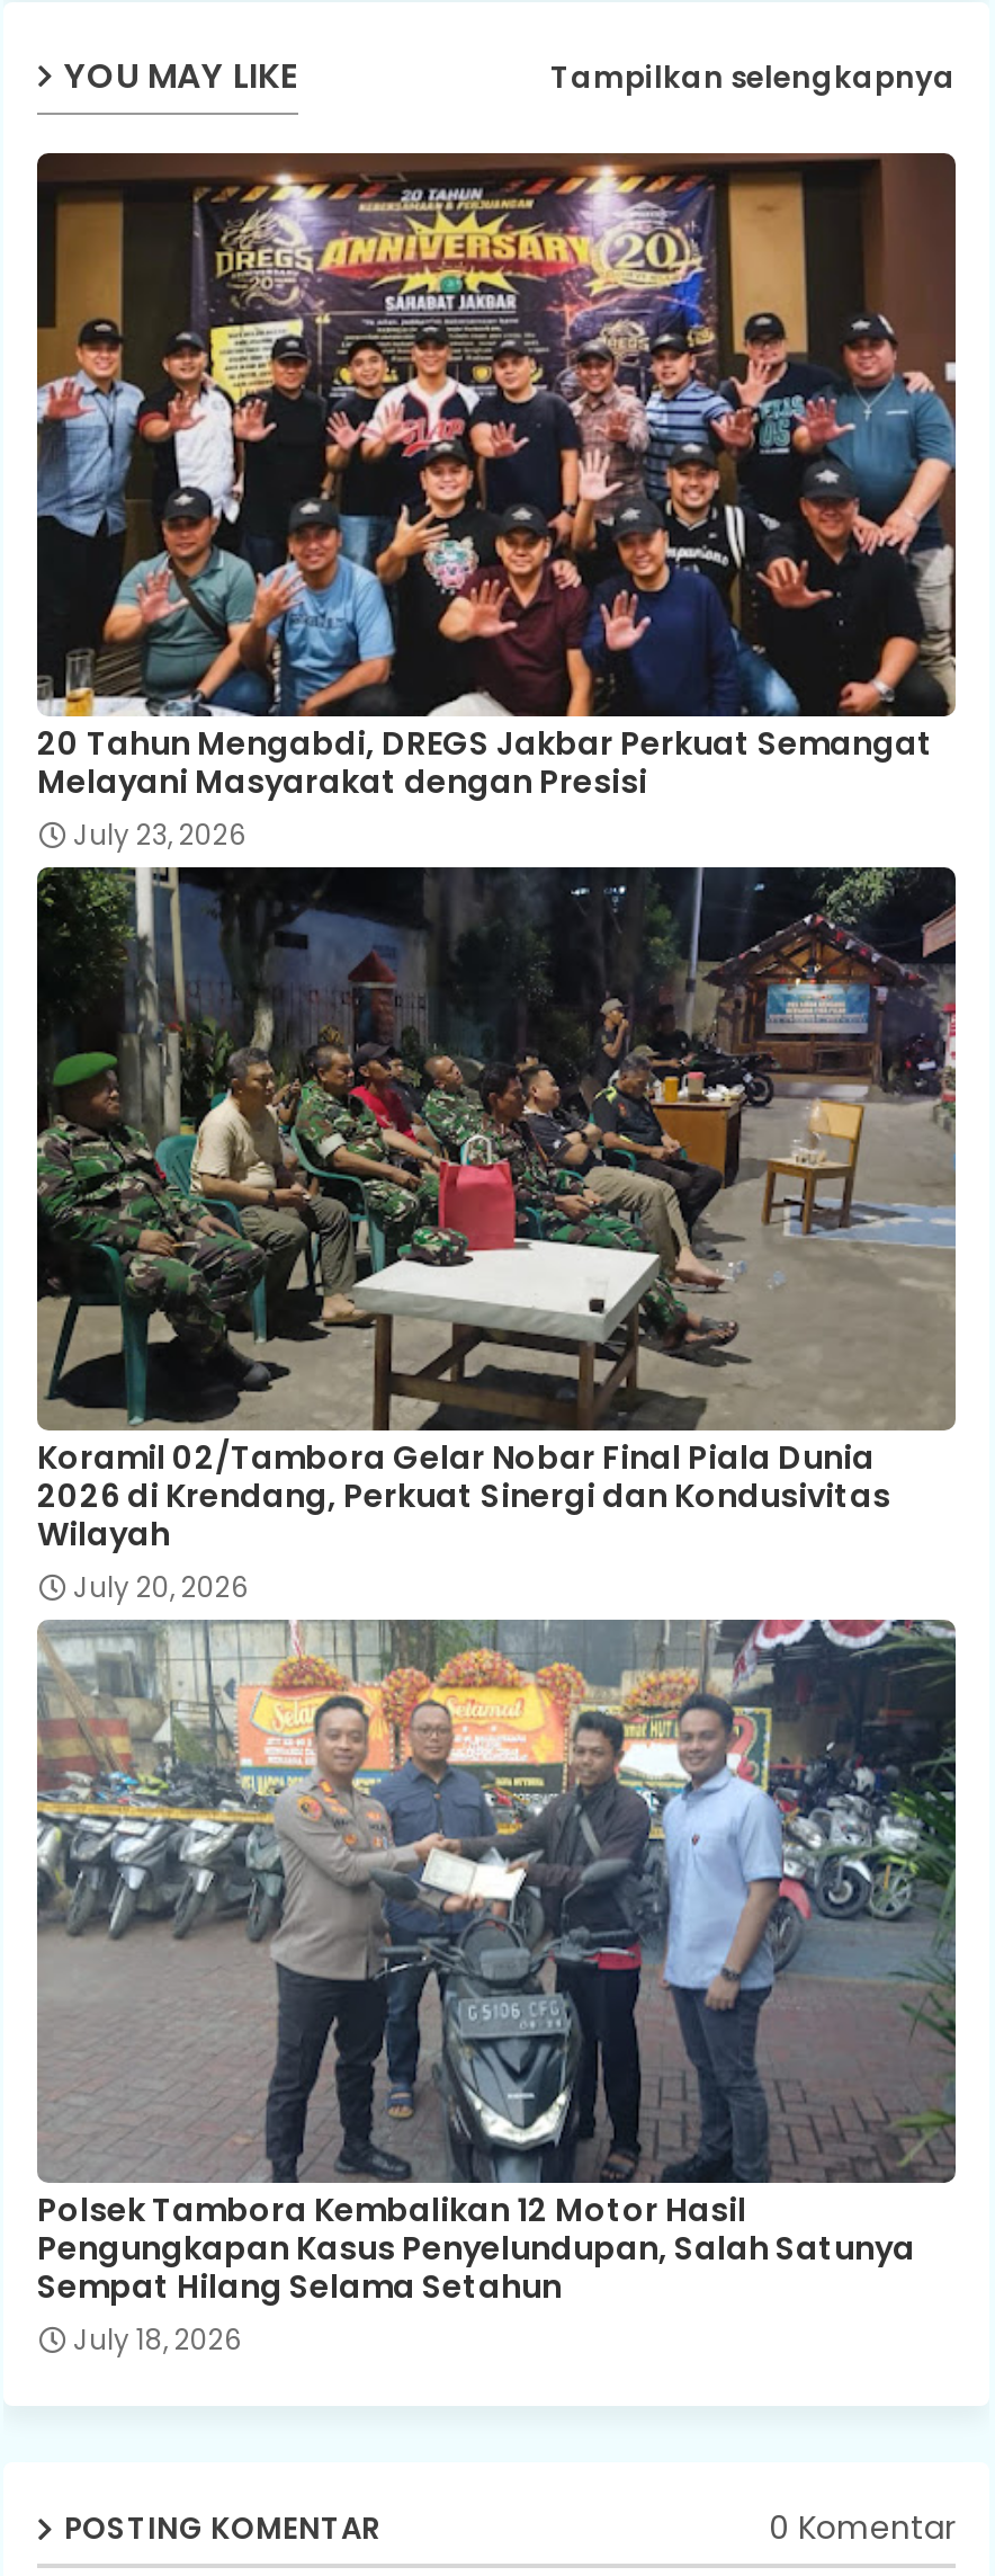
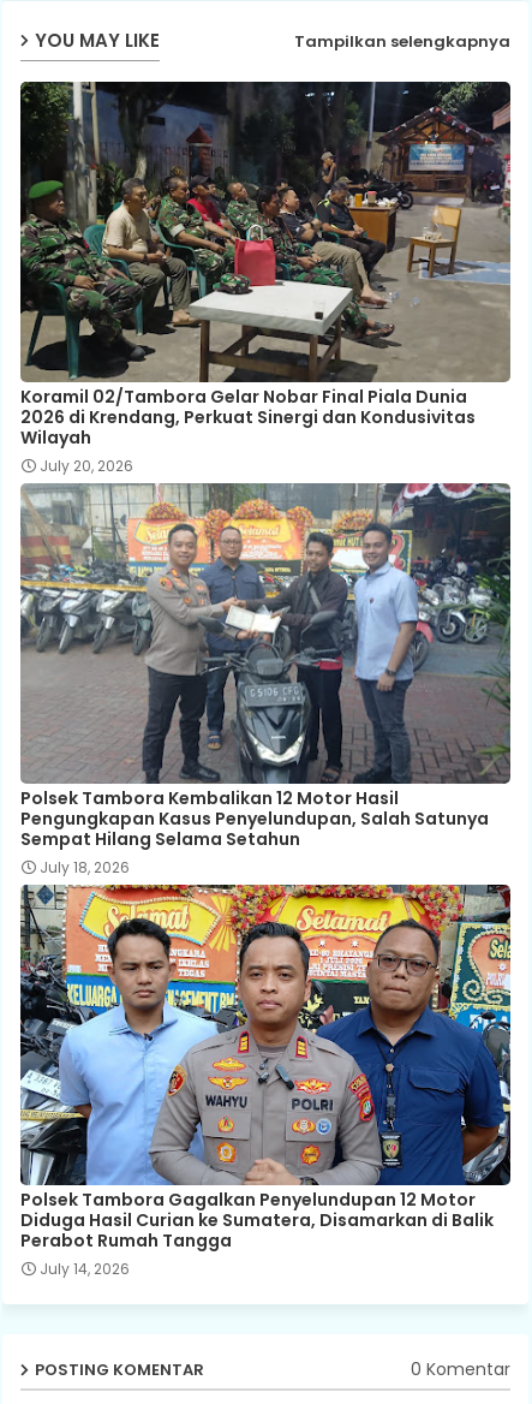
[35,151,958,854] [image] | 20 Tahun Mengabdi, DREGS Jakbar Perkuat Semangat | Melayani Masyarakat dengan Presisi | July 23, 2026 -> none
moved [33,861,960,2358] -> [18,78,513,877]: [image] | Koramil 02/Tambora Gelar Nobar Final Piala Dunia | 2026 di Krendang, Perkuat Sinergi dan Kondusivitas | ... | Sempat Hilang Selama Setahun | July 18, 2026
none -> [19,884,512,1279] [image] | Polsek Tambora Gagalkan Penyelundupan 12 Motor | Diduga Hasil Curian ke Sumatera, Disamarkan di Balik | Perabot Rumah Tangga | July 14, 2026

